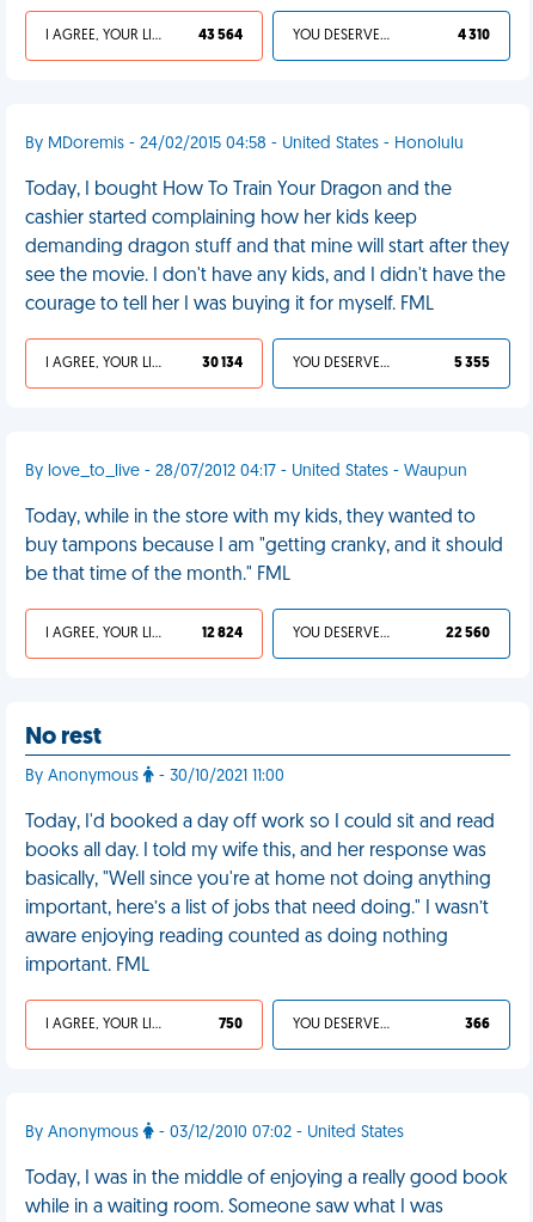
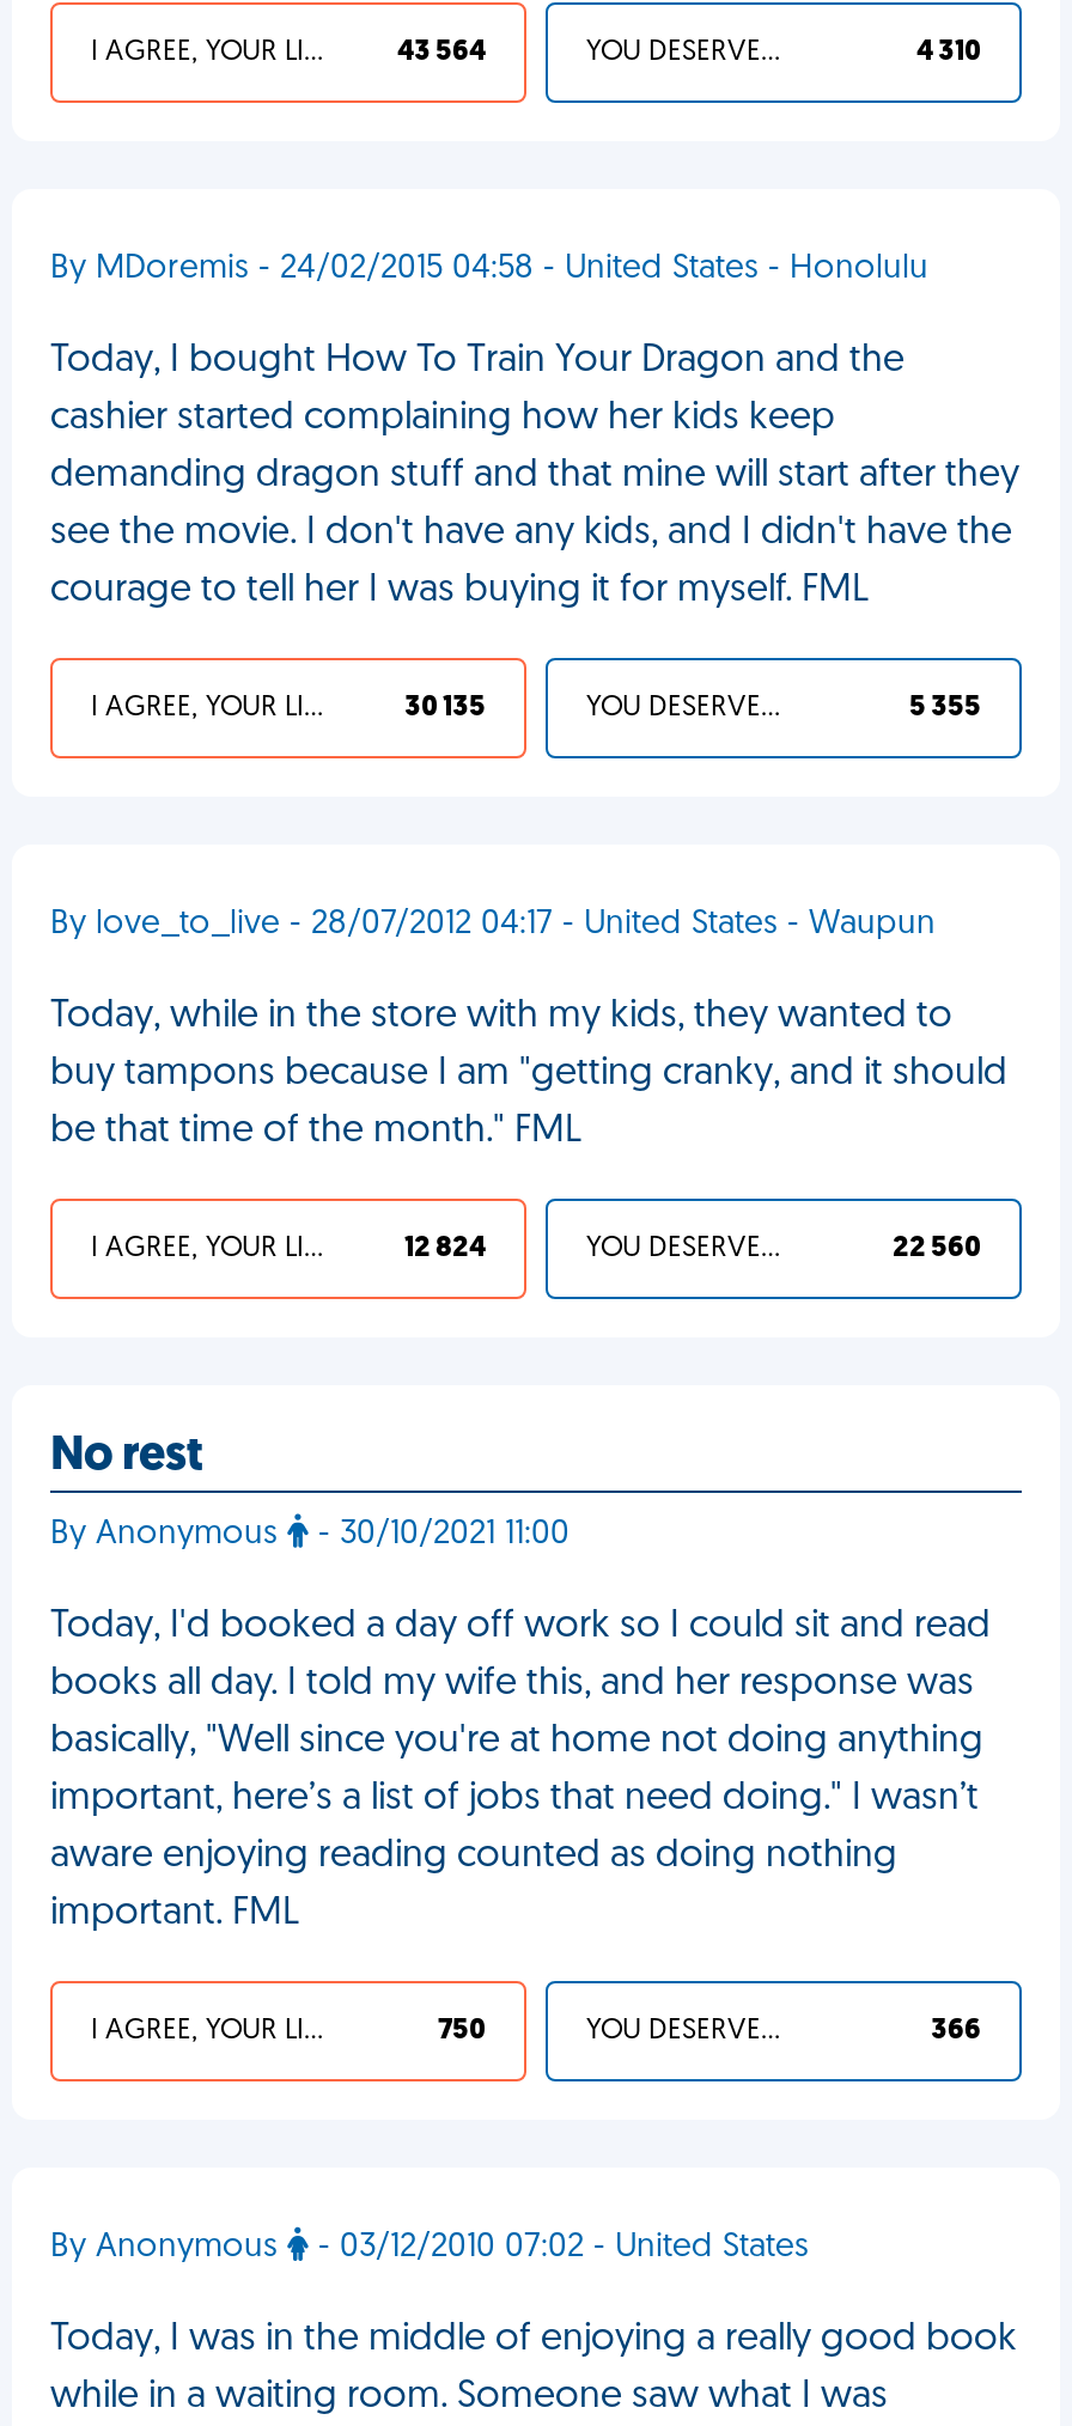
[202,356,243,371] 30 134 -> [404,694,486,723] 30 135

